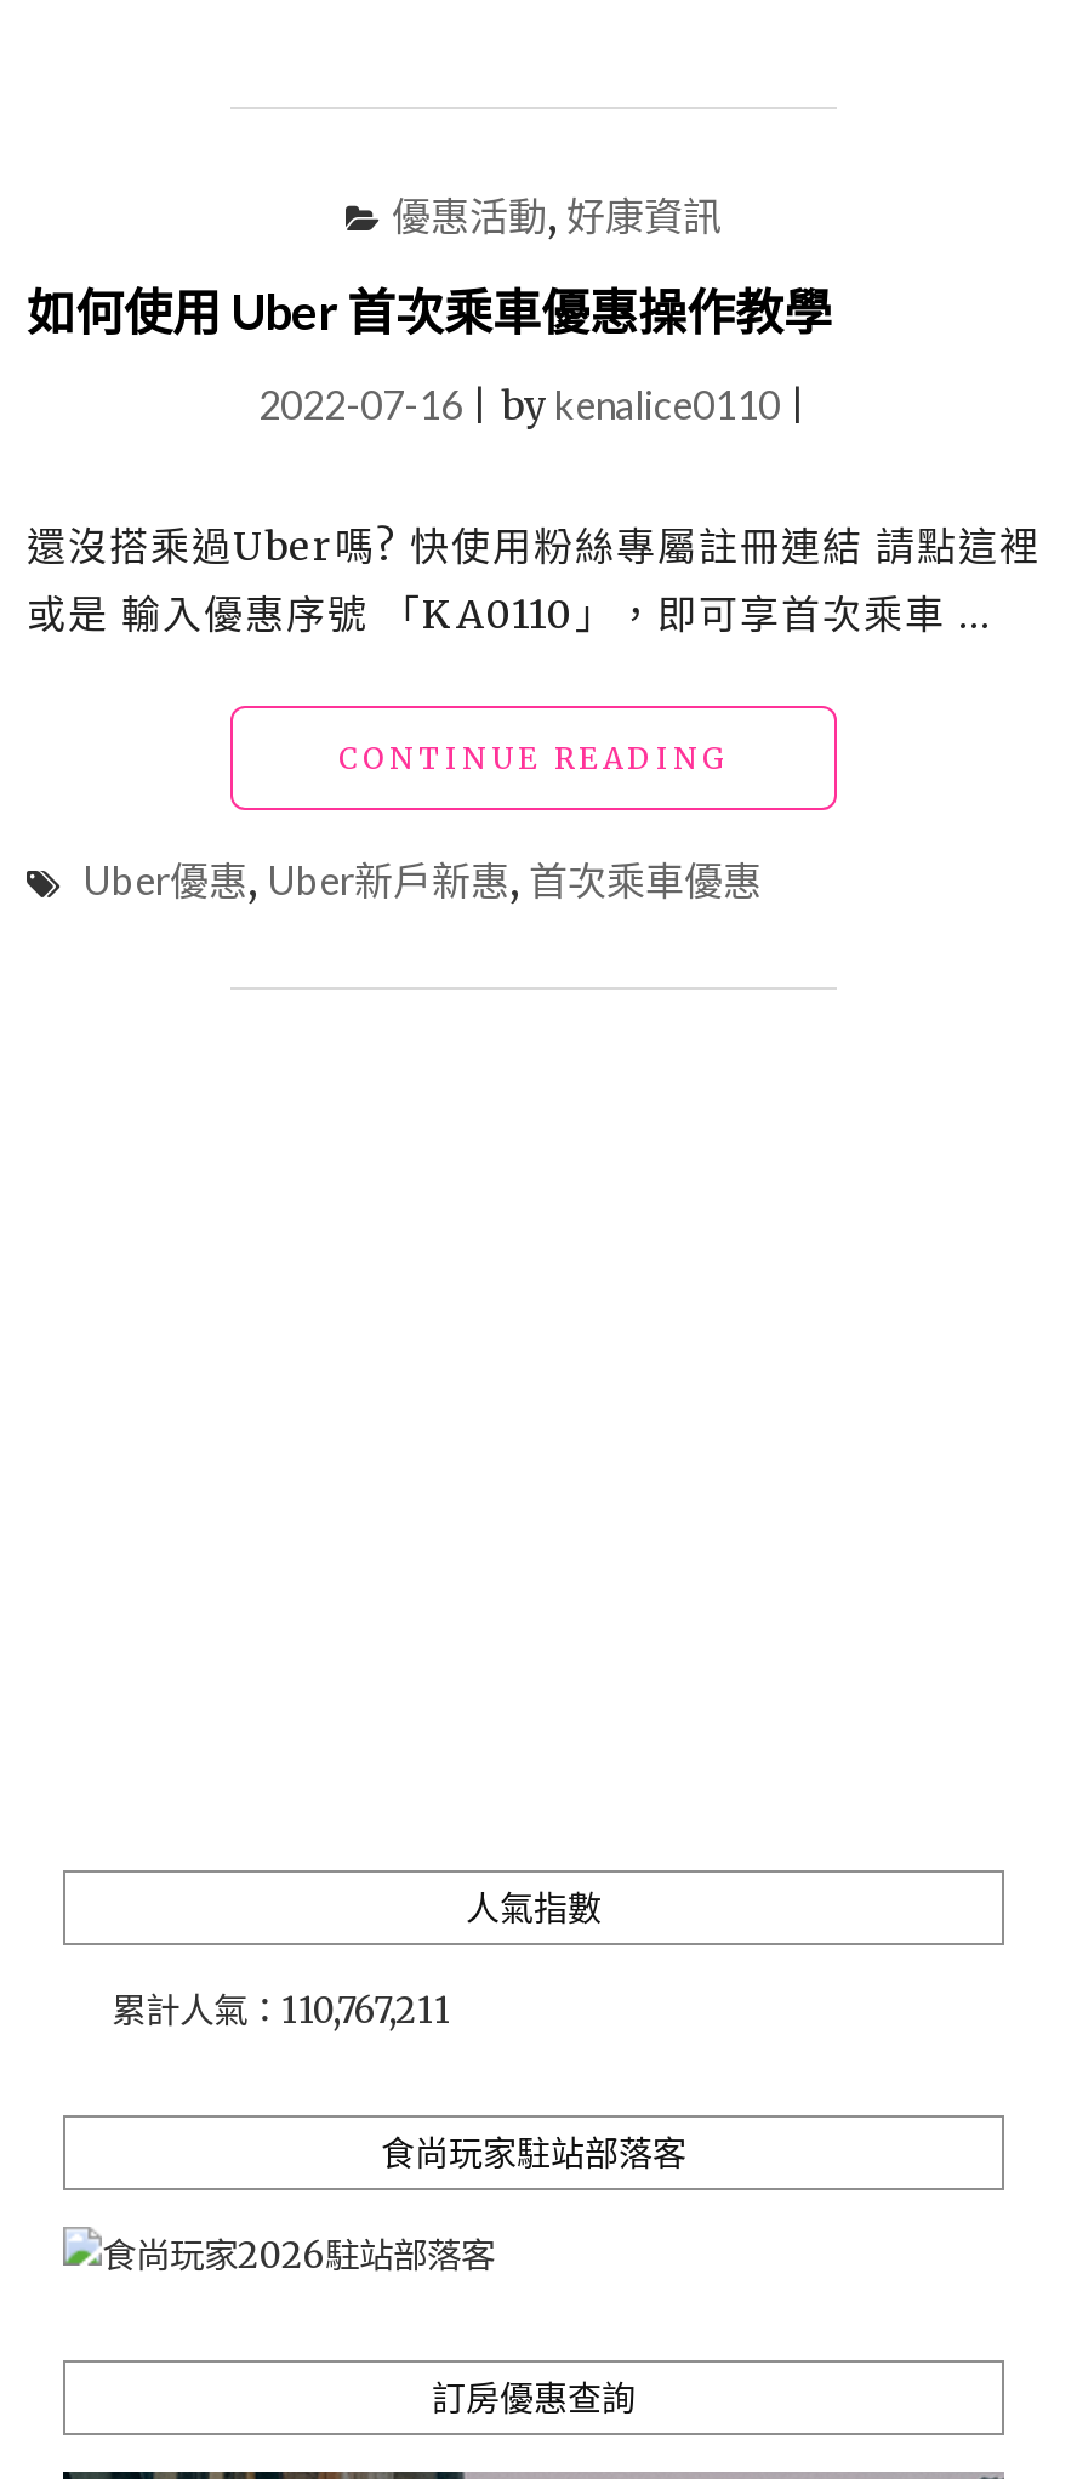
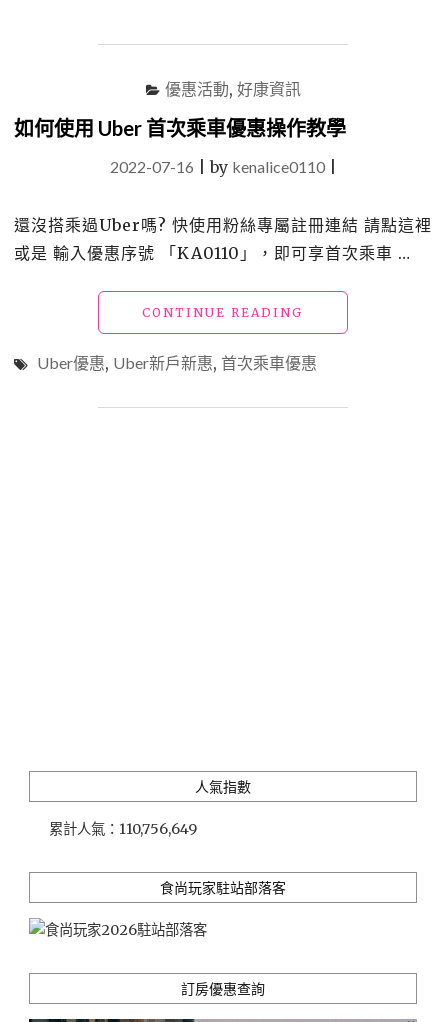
[112,1989,451,2033] 累計人氣：110,767,211 -> [49,820,197,838] 累計人氣：110,756,649

